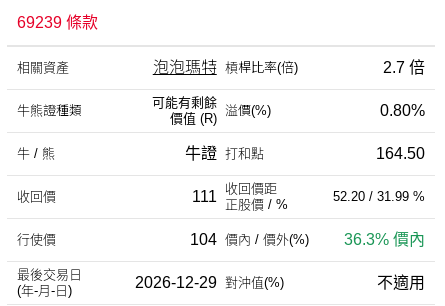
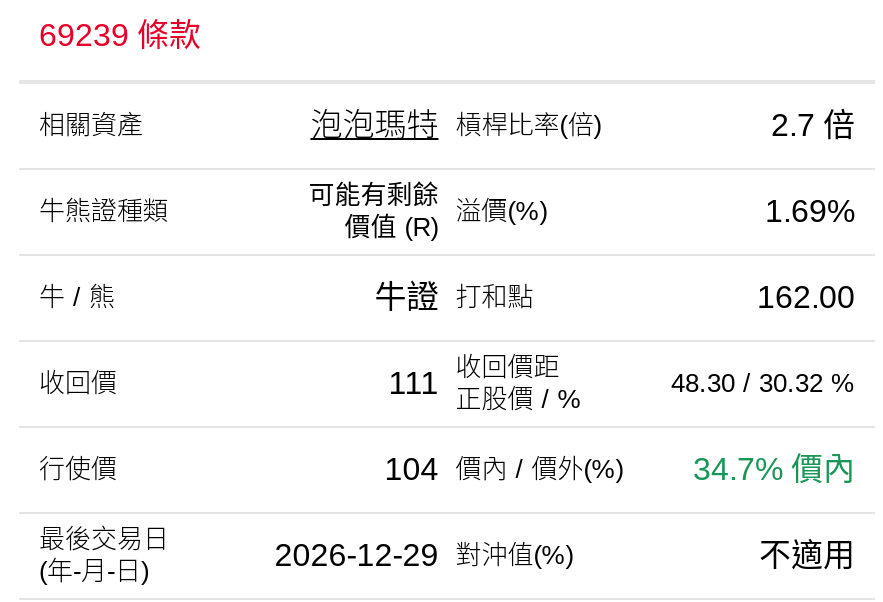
[380,102,425,119] 0.80% -> [765,194,855,228] 1.69%
[376,145,425,162] 164.50 -> [757,280,855,314] 162.00
[333,189,425,204] 52.20 / 31.99 % -> [671,368,855,398] 48.30 / 30.32 %
[344,231,425,248] 36.3% 價內 -> [693,452,855,486] 34.7% 價內

